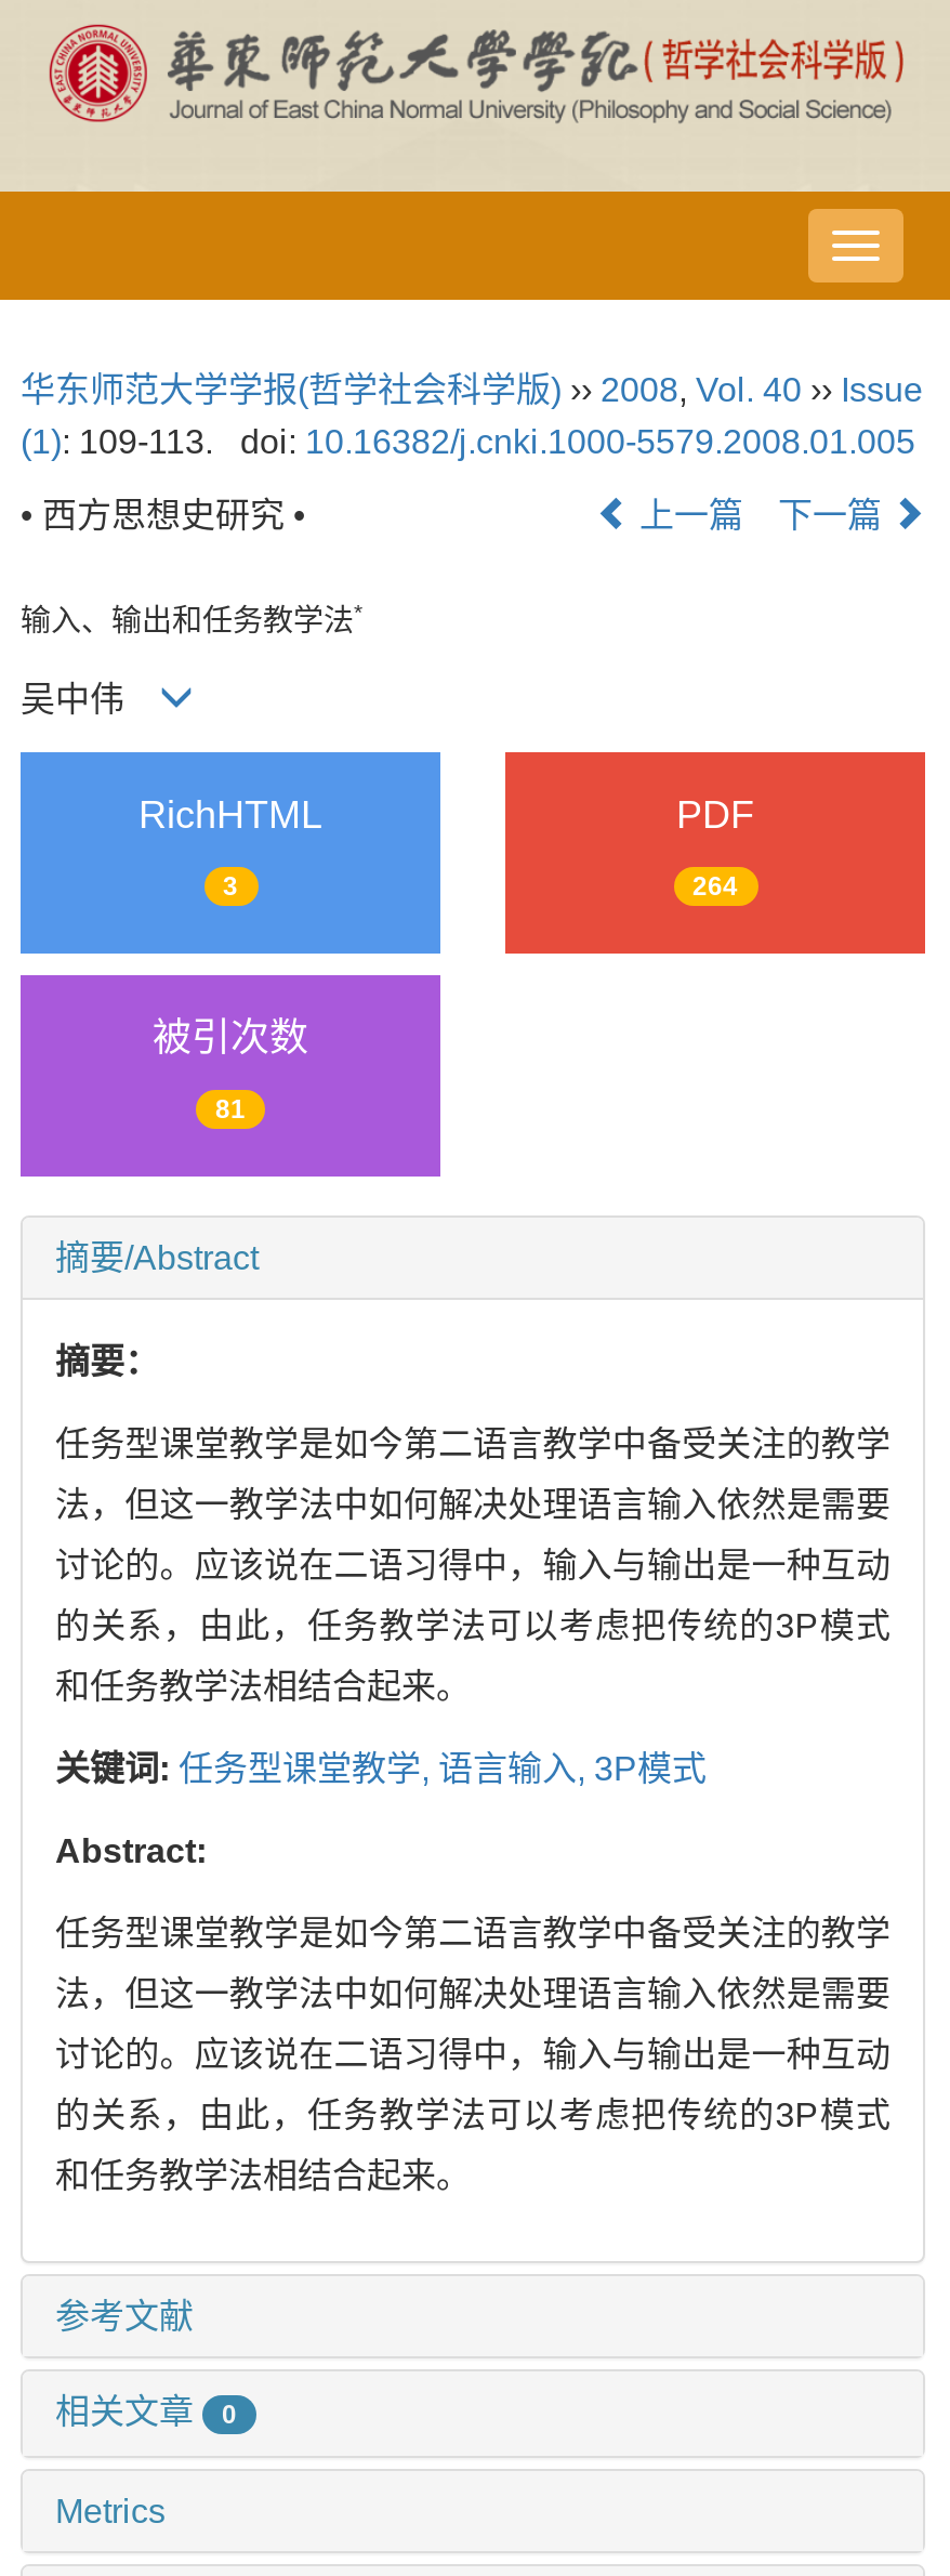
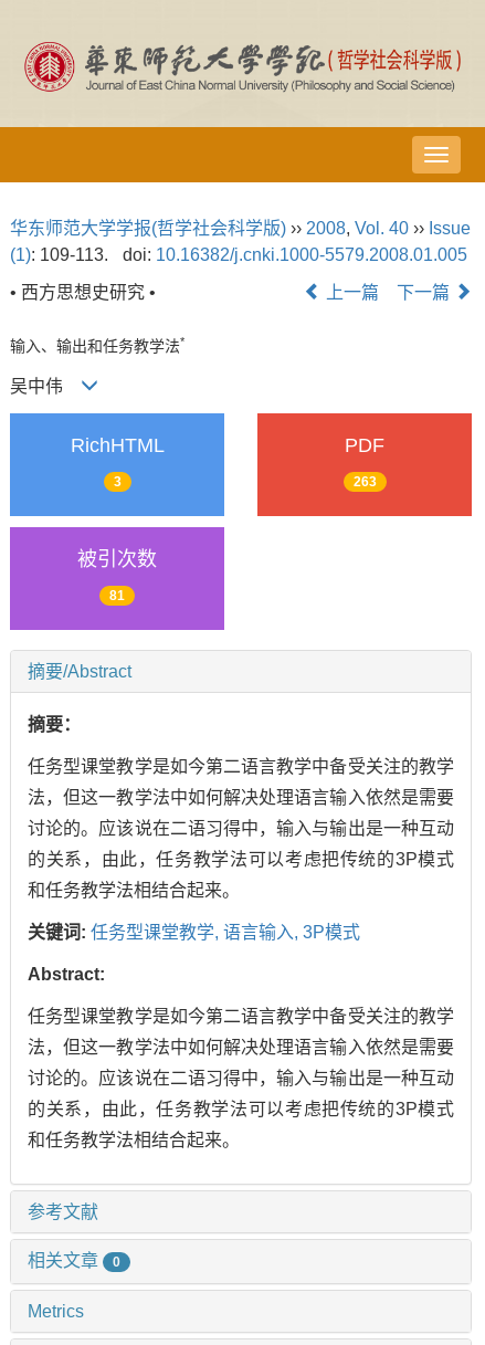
[692,871,738,901] 264 -> [353,474,376,489] 263

